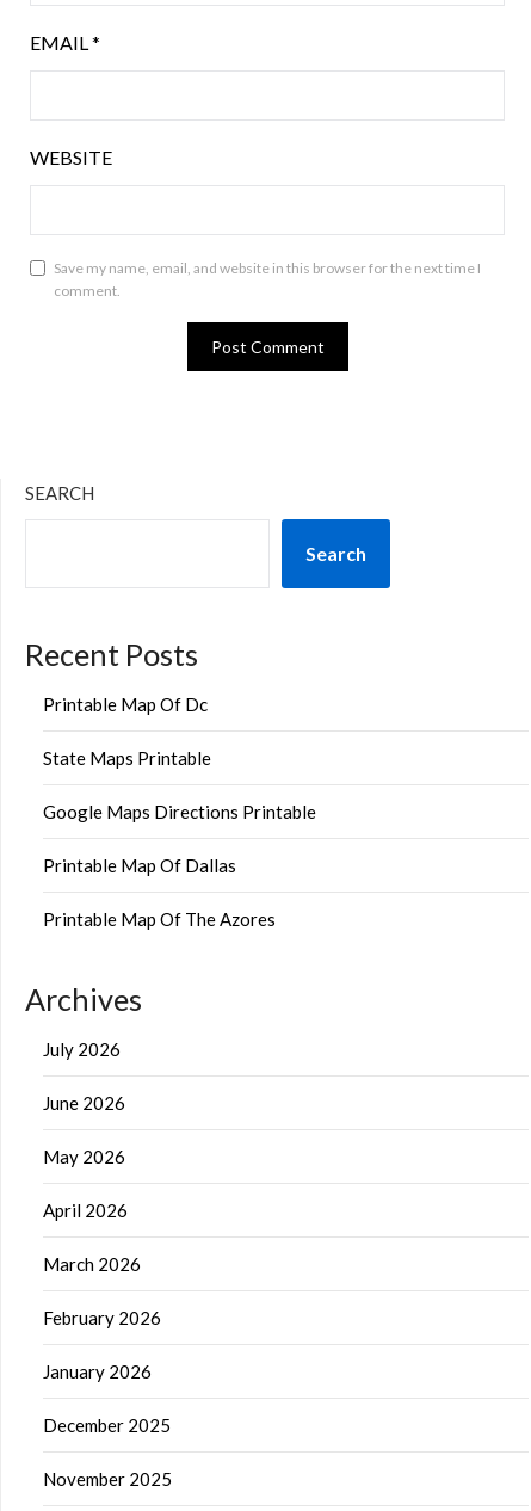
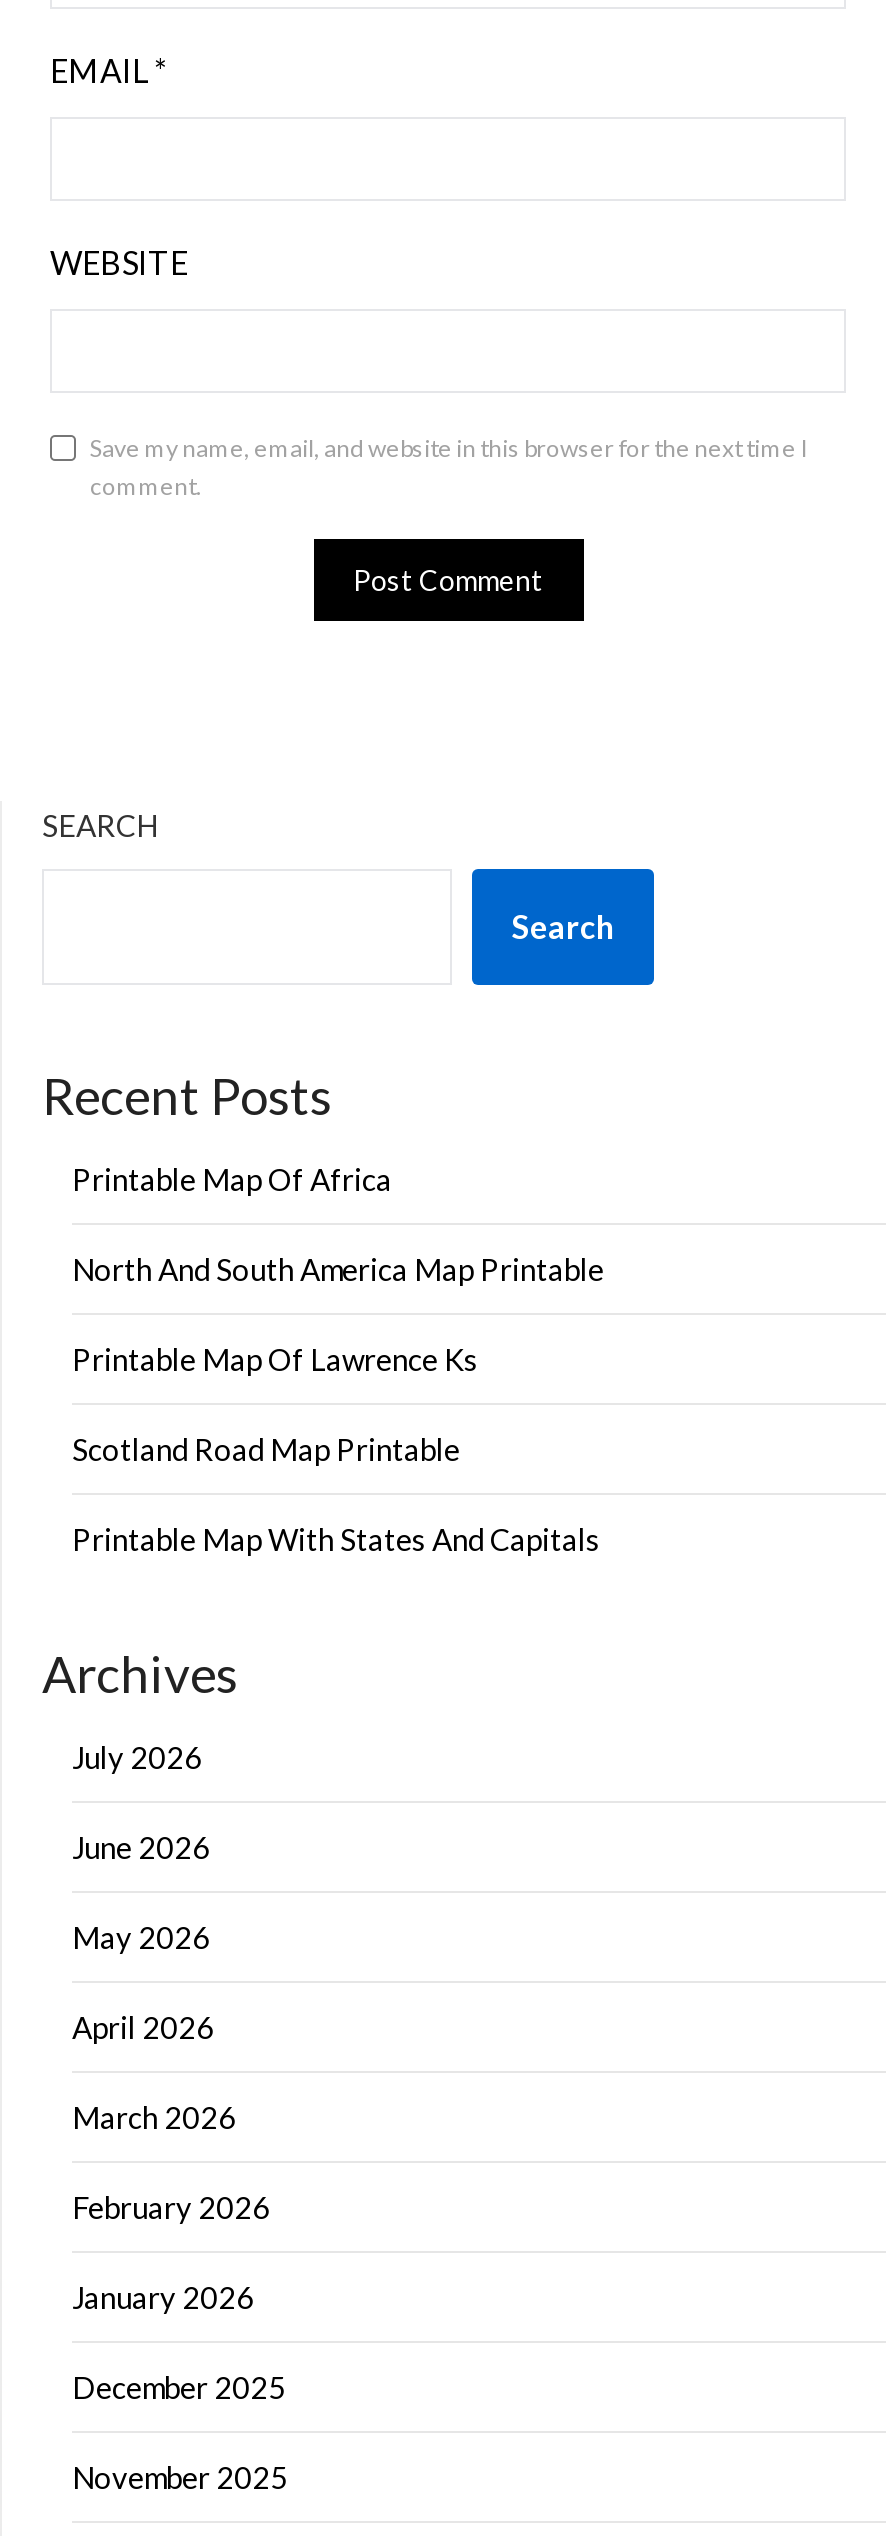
[43,694,208,715] Printable Map Of Dc -> [72,1161,392,1197] Printable Map Of Africa
[43,747,211,769] State Maps Printable -> [72,1251,604,1287] North And South America Map Printable
[43,801,316,822] Google Maps Directions Printable -> [72,1341,478,1377] Printable Map Of Lawrence Ks
[43,855,236,876] Printable Map Of Dallas -> [72,1431,460,1467] Scotland Road Map Printable
[43,908,276,930] Printable Map Of The Azores -> [72,1521,600,1557] Printable Map With States And Capitals

